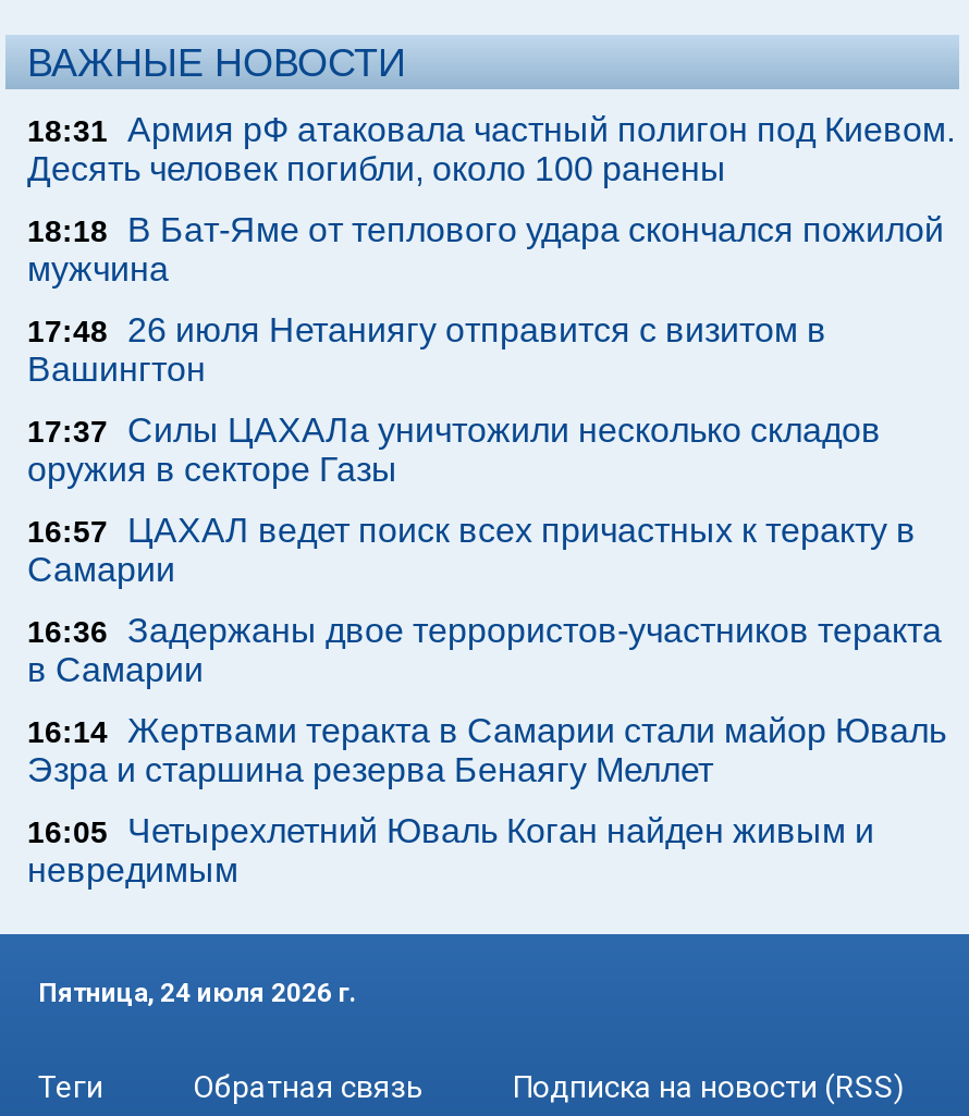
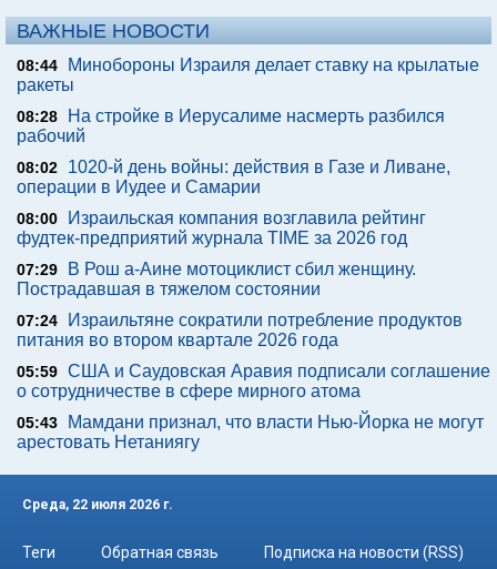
[27,111,955,187] 18:31 Армия рФ атаковала частный полигон под Киевом. | Десять человек погибли, около 100 ранены -> [17,56,479,95] 08:44 Минобороны Израиля делает ставку на крылатые | ракеты
[27,211,944,287] 18:18 В Бат-Яме от теплового удара скончался пожилой | мужчина -> [17,107,445,146] 08:28 На стройке в Иерусалиме насмерть разбился | рабочий
[27,311,826,387] 17:48 26 июля Нетаниягу отправится с визитом в | Вашингтон -> [17,158,450,197] 08:02 1020-й день войны: действия в Газе и Ливане, | операции в Иудее и Самарии
[27,411,881,488] 17:37 Силы ЦАХАЛа уничтожили несколько складов | оружия в секторе Газы -> [17,209,426,248] 08:00 Израильская компания возглавила рейтинг | фудтек-предприятий журнала TIME за 2026 год
[27,512,916,588] 16:57 ЦАХАЛ ведет поиск всех причастных к теракту в | Самарии -> [17,260,416,299] 07:29 В Рош а-Аине мотоциклист сбил женщину. | Пострадавшая в тяжелом состоянии
[27,612,942,688] 16:36 Задержаны двое террористов-участников теракта | в Самарии -> [17,311,463,350] 07:24 Израильтяне сократили потребление продуктов | питания во втором квартале 2026 года
[27,712,946,788] 16:14 Жертвами теракта в Самарии стали майор Юваль | Эзра и старшина резерва Бенаягу Меллет -> [17,362,490,401] 05:59 США и Саудовская Аравия подписали соглашение | о сотрудничестве в сфере мирного атома
[27,812,874,888] 16:05 Четырехлетний Юваль Коган найден живым и | невредимым -> [17,413,484,452] 05:43 Мамдани признал, что власти Нью-Йорка не могут | арестовать Нетаниягу
[38,978,358,1008] Пятница, 24 июля 2026 г. -> [22,497,173,513] Среда, 22 июля 2026 г.

